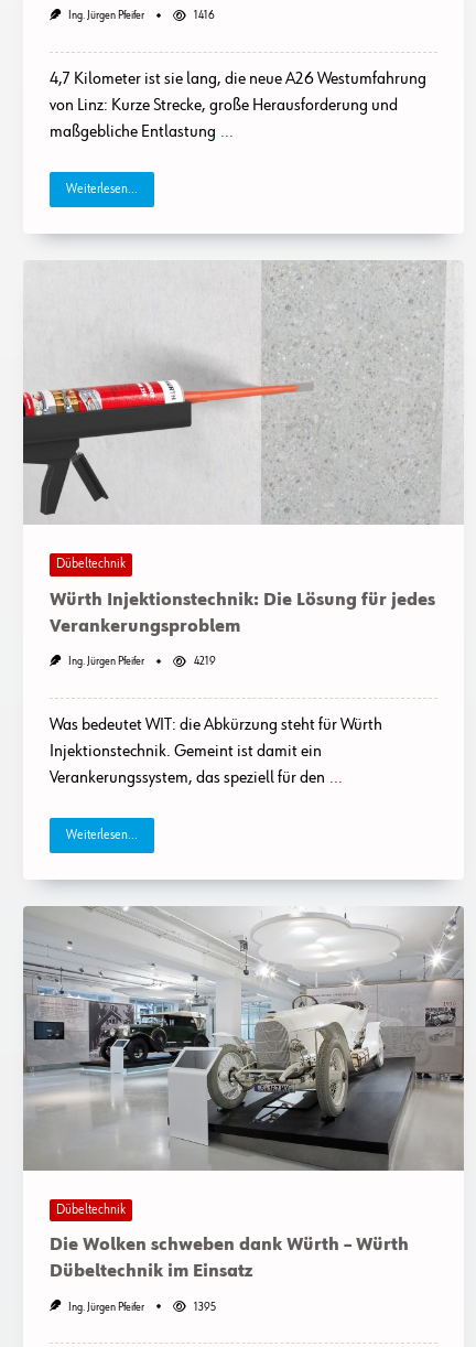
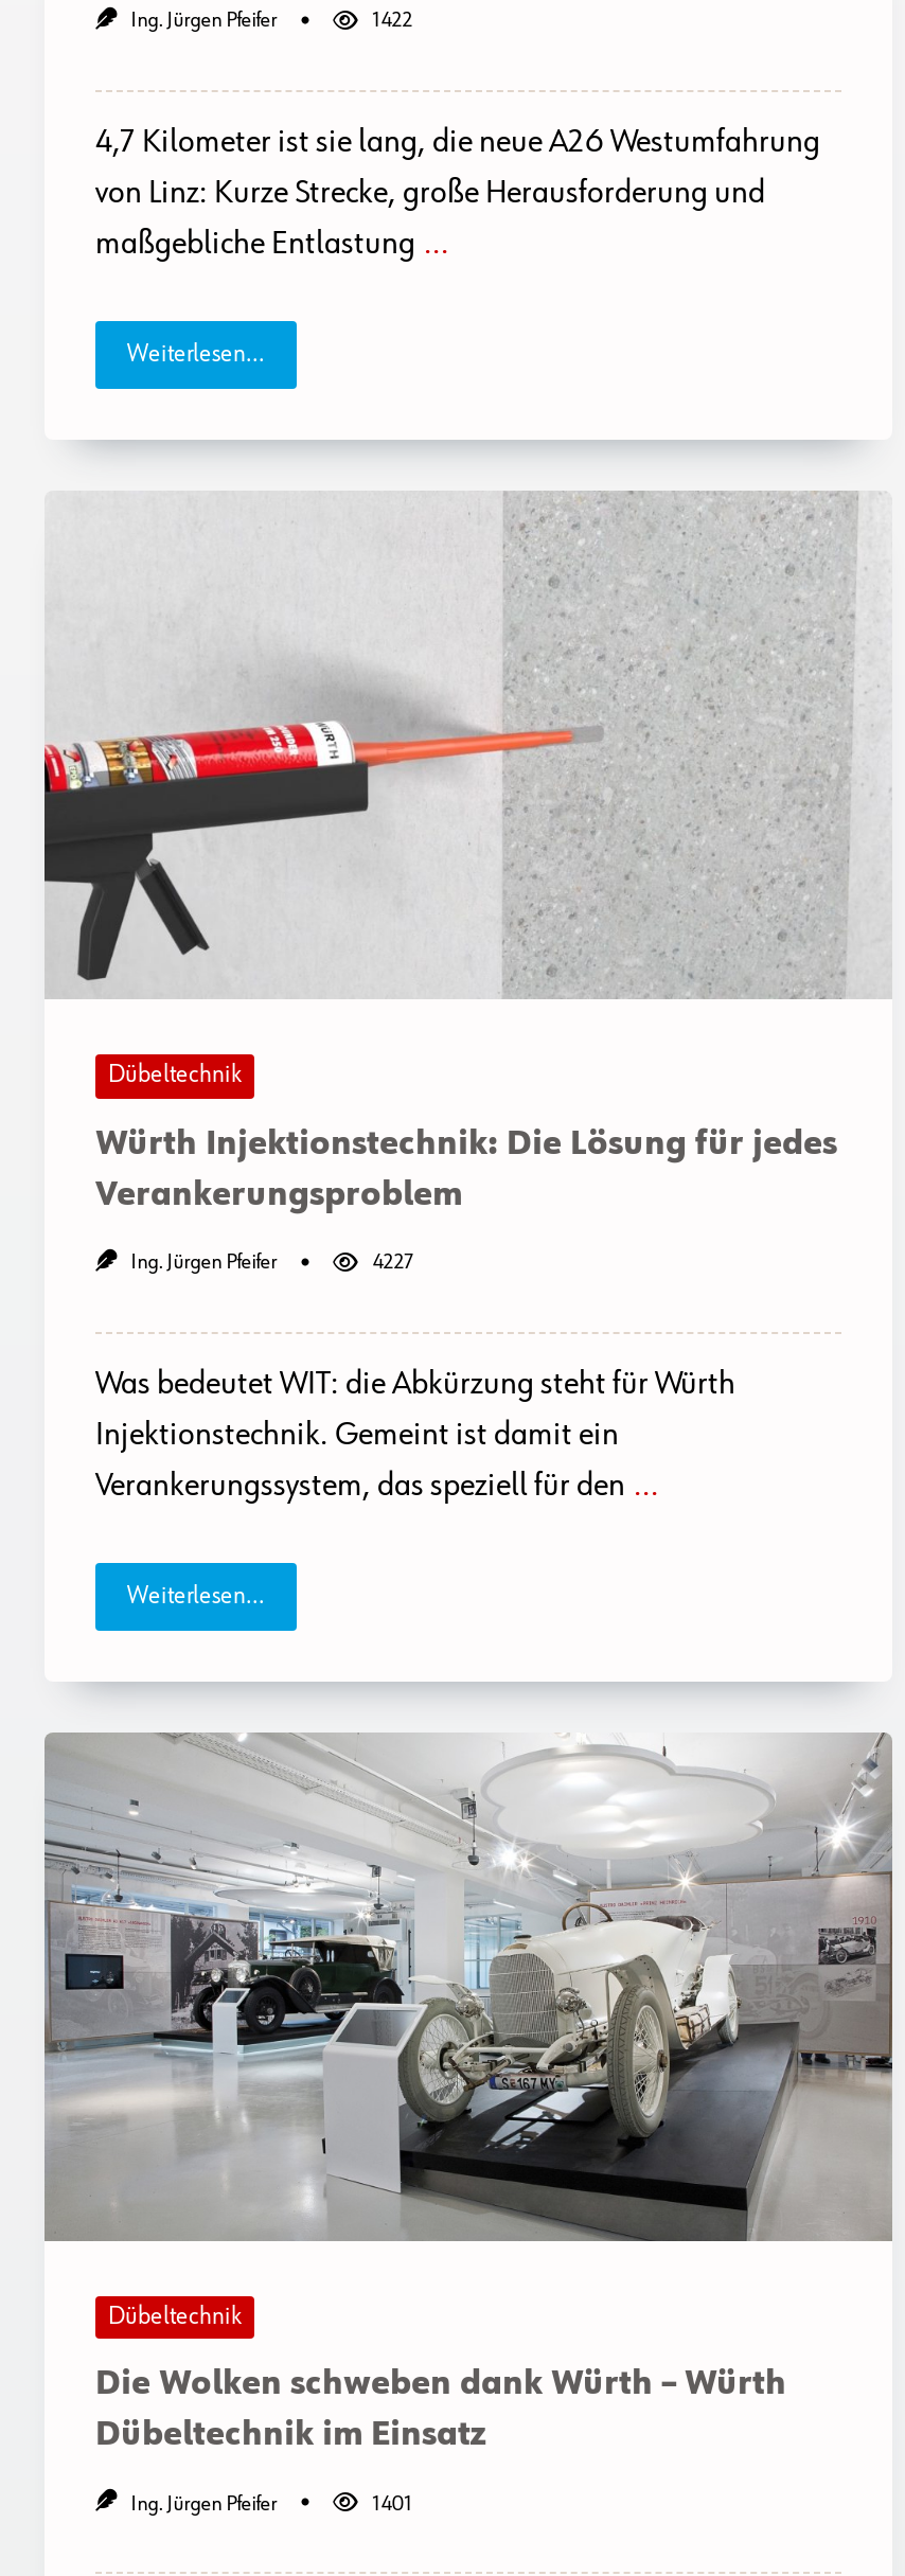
[194,10,215,21] 1416 -> [373,10,413,31] 1422
[194,656,216,667] 4219 -> [373,1251,413,1272] 4227
[194,1301,216,1312] 1395 -> [373,2492,413,2514] 1401

